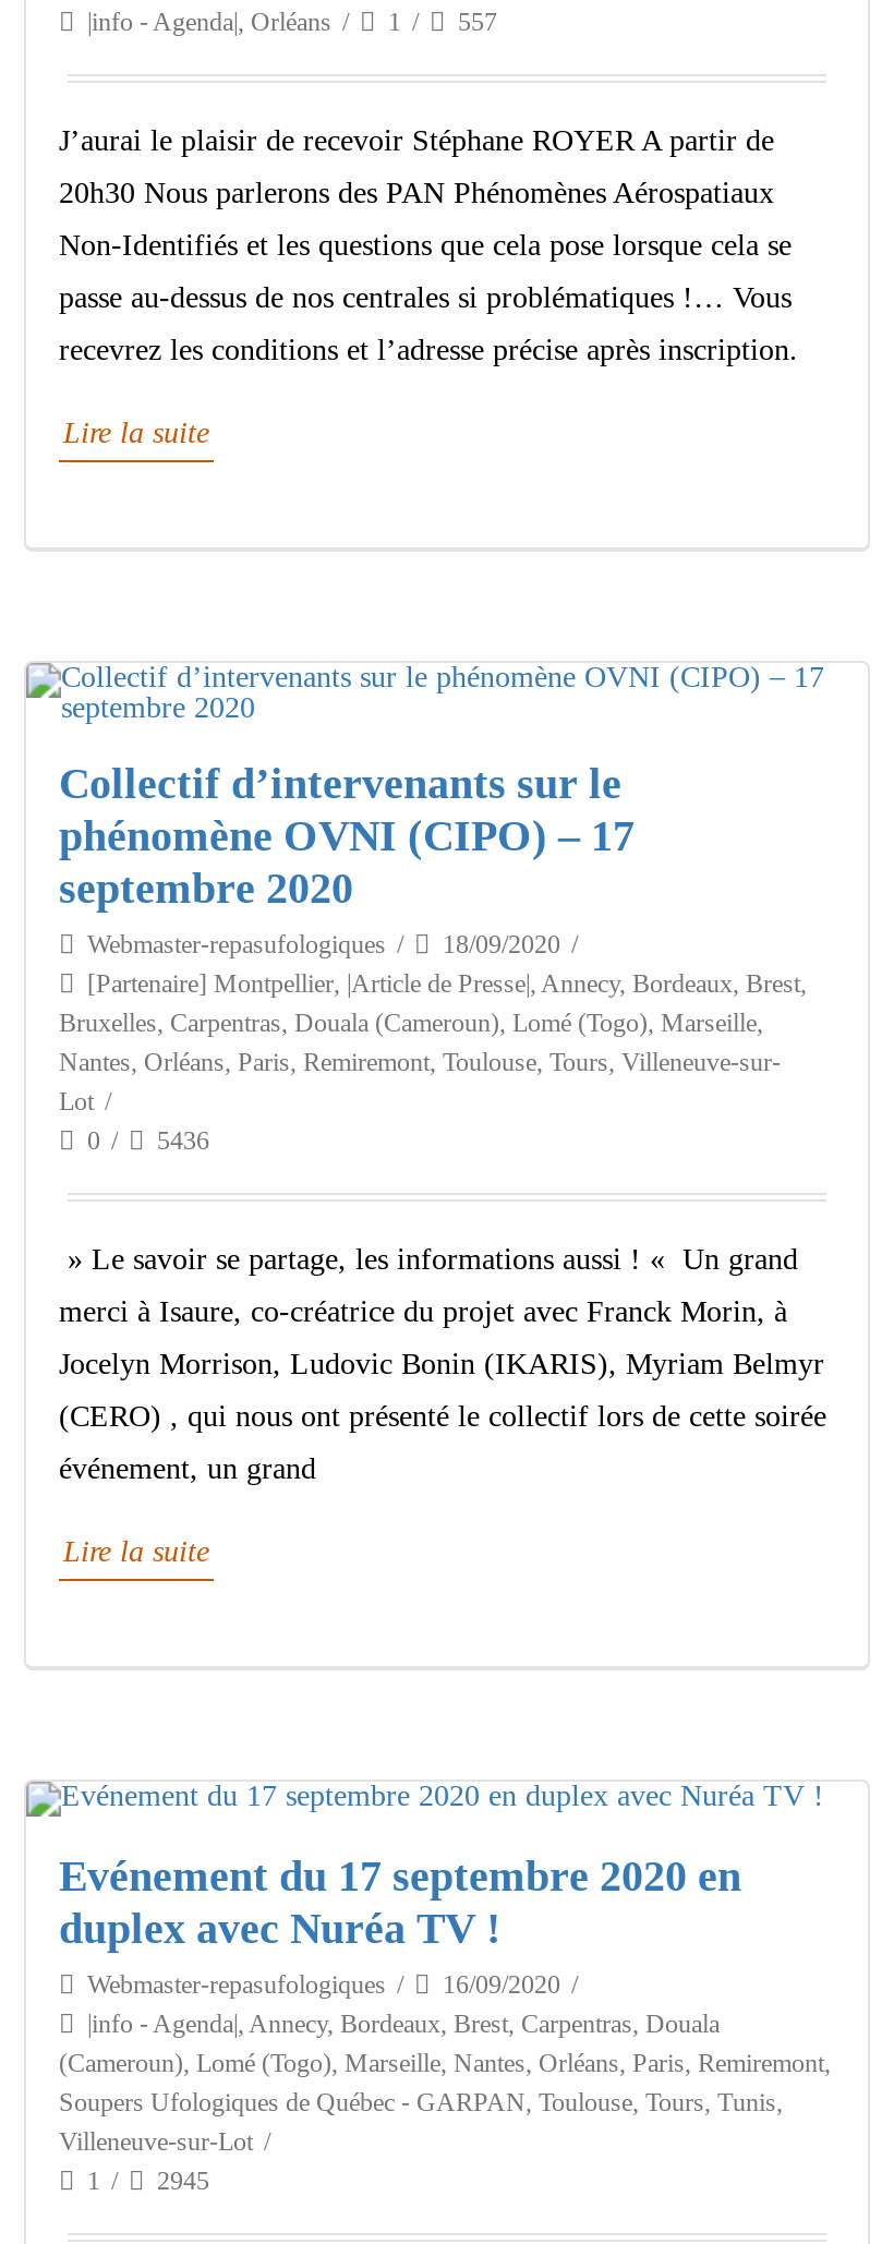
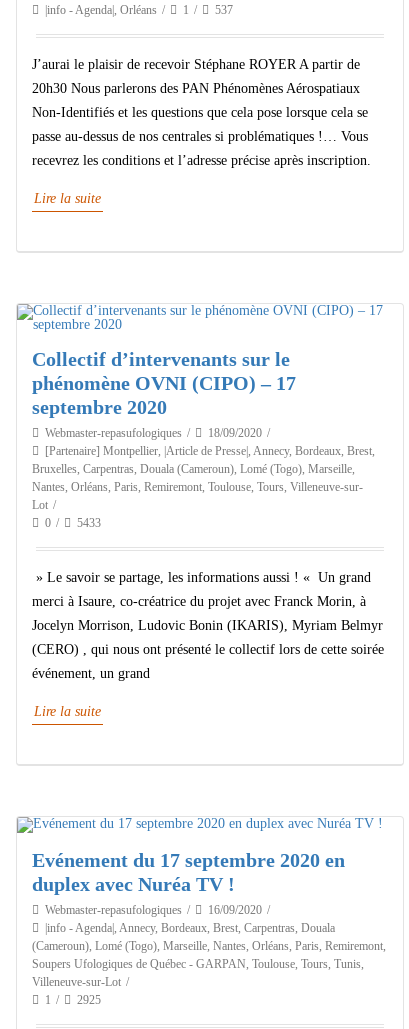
[451,7,497,37] 557 -> [212,3,233,17] 537
[87,1125,209,1156] 0 5436 -> [45,516,101,530] 0 5433
[87,2165,209,2196] 1 2945 -> [45,993,101,1007] 1 2925

